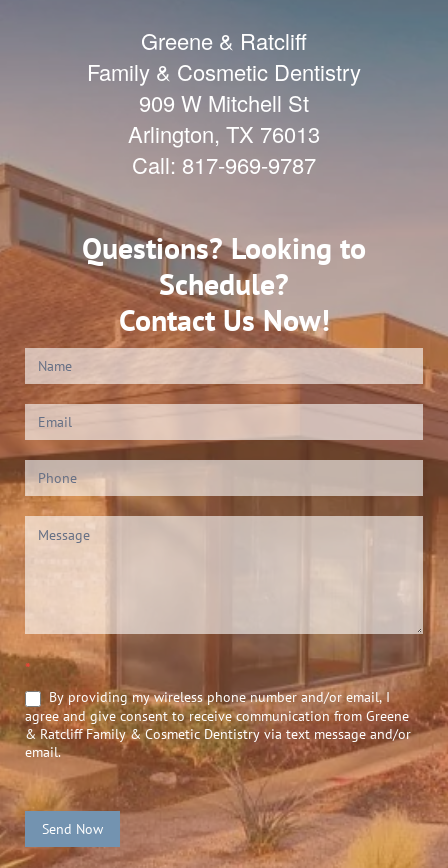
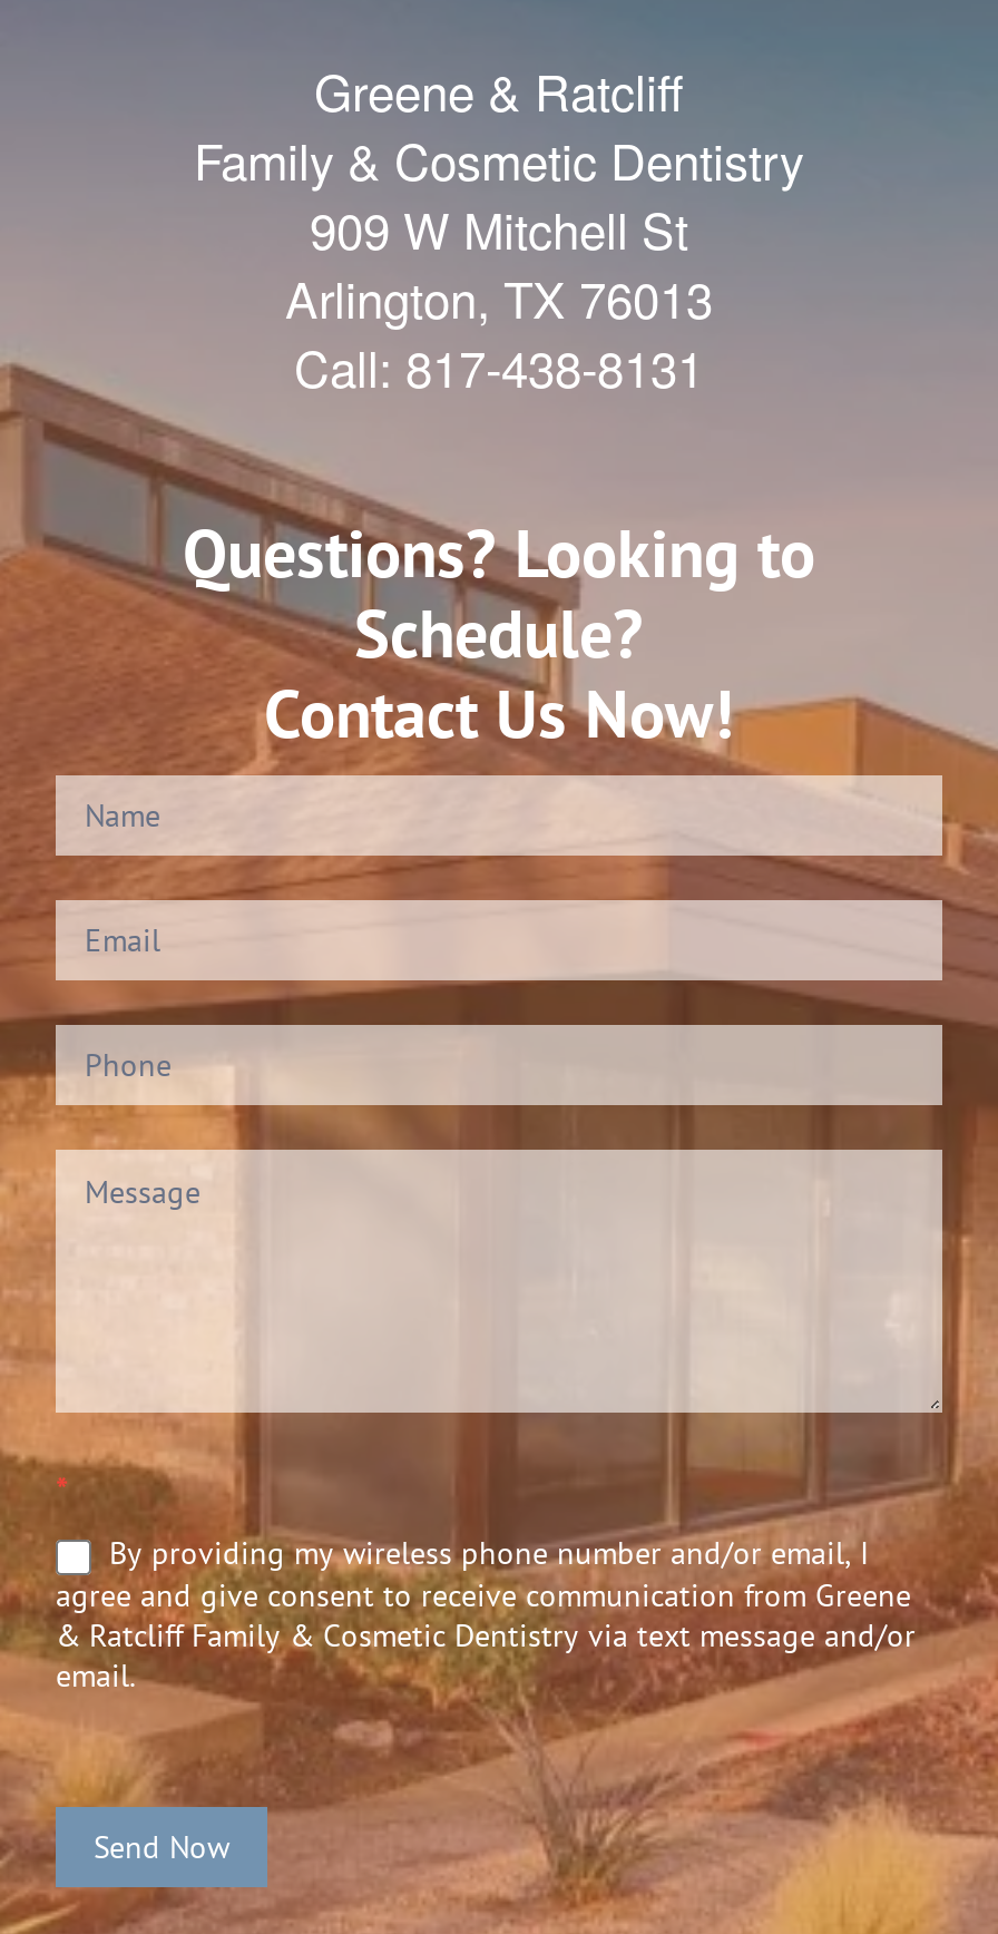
[132,149,316,180] Call: 817-969-9787 -> [294,332,704,401] Call: 817-438-8131

